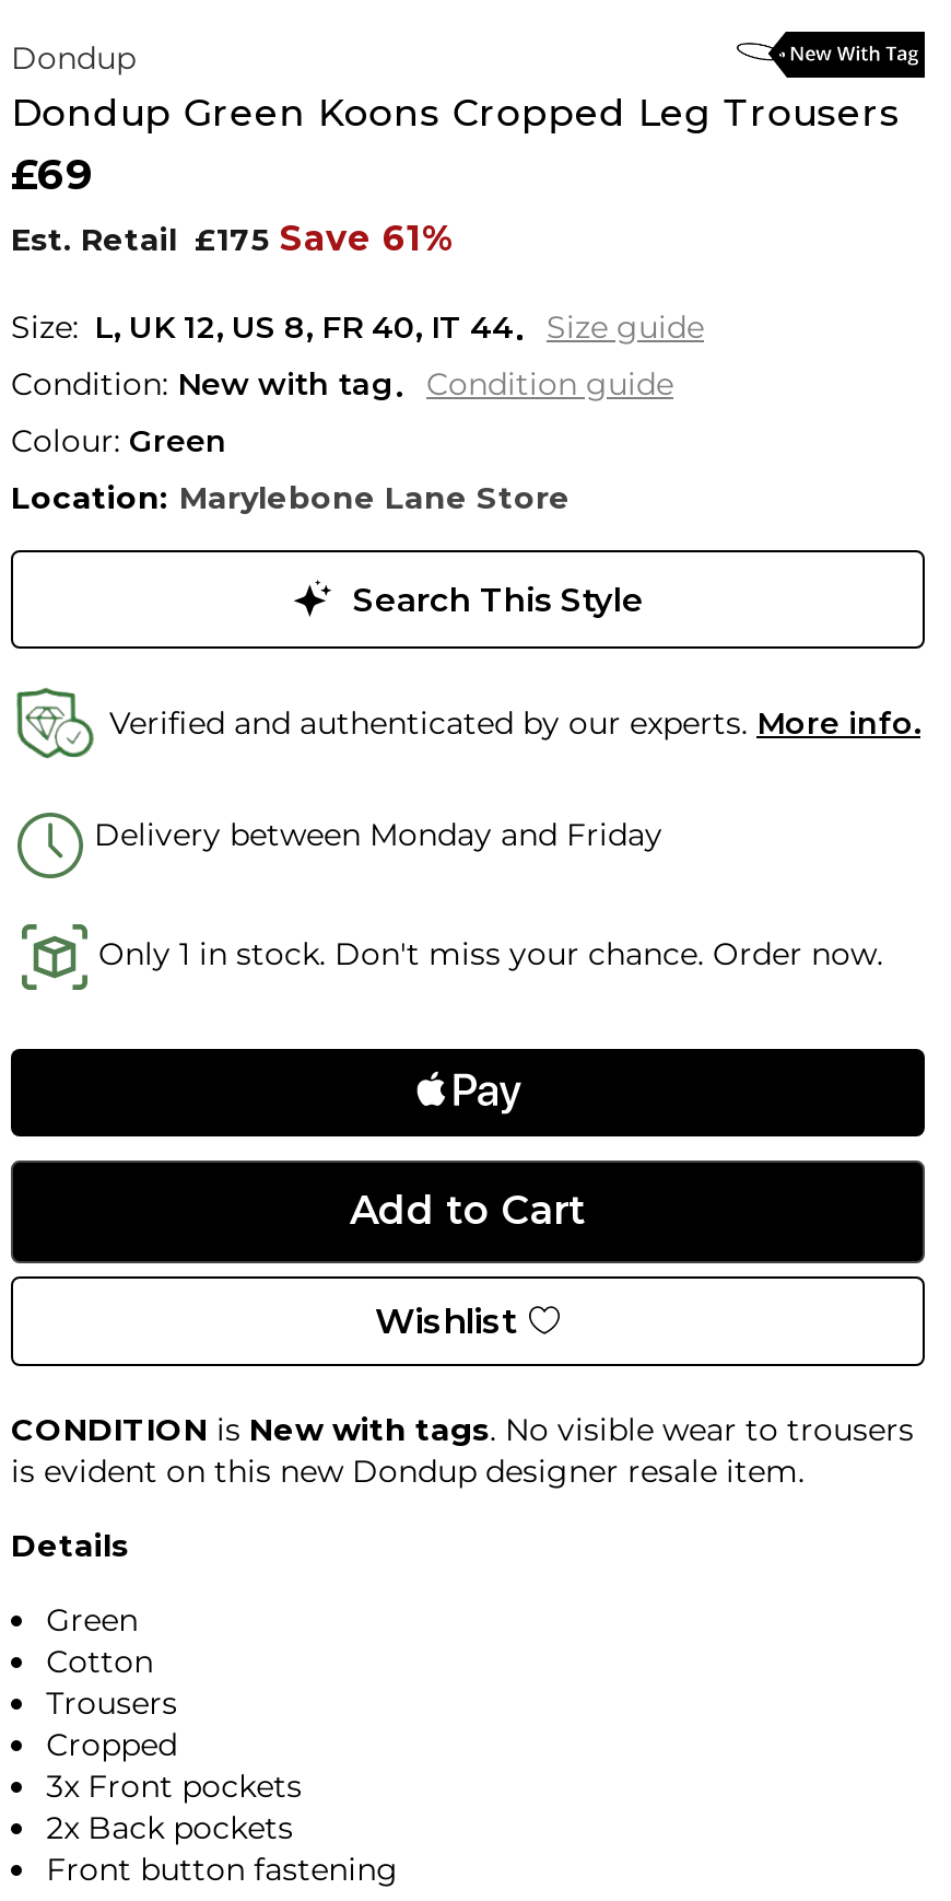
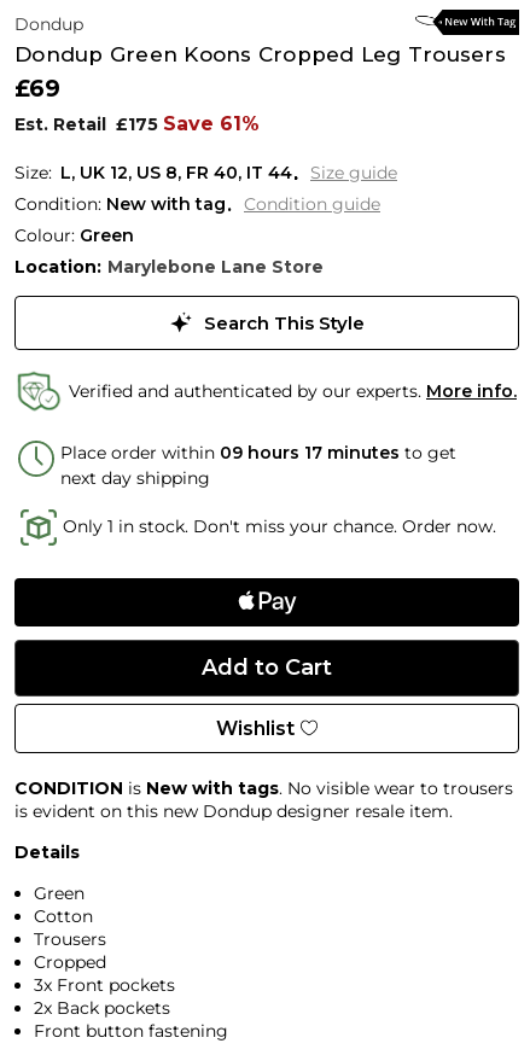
[94,815,662,854] Delivery between Monday and Friday -> [60,442,456,489] Place order within 09 hours 17 minutes to get | next day shipping

